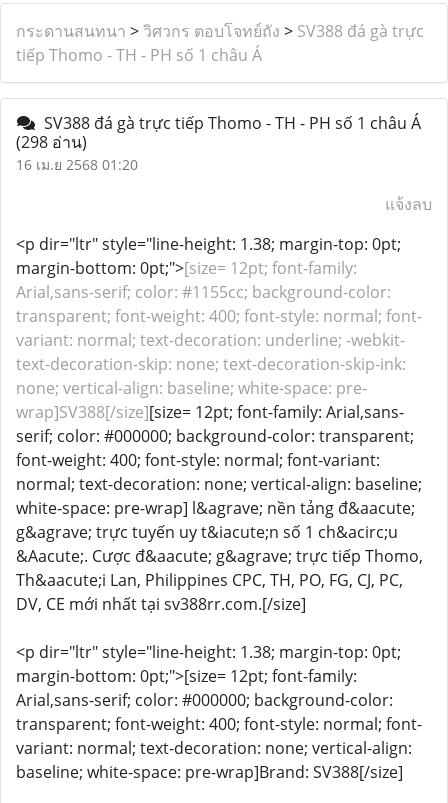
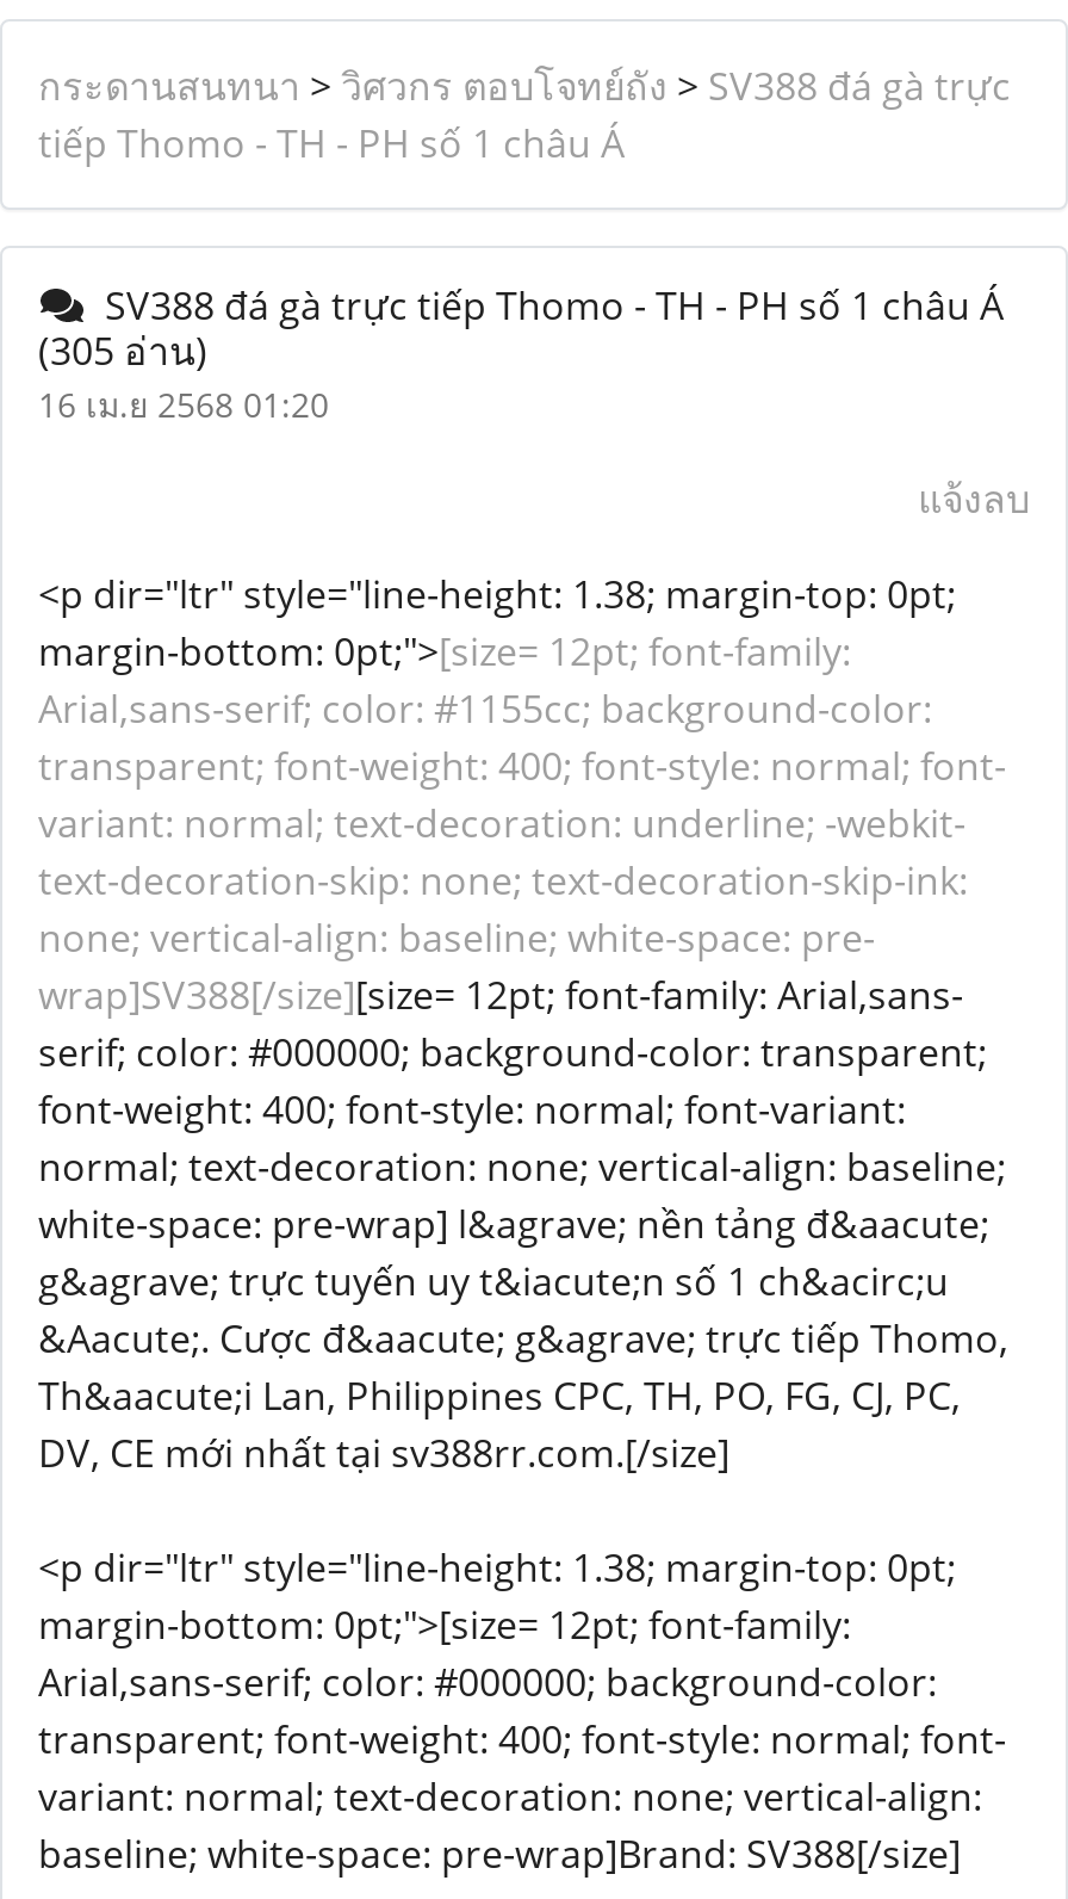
[16,131,87,153] (298 อ่าน) -> [38,324,207,377] (305 อ่าน)

